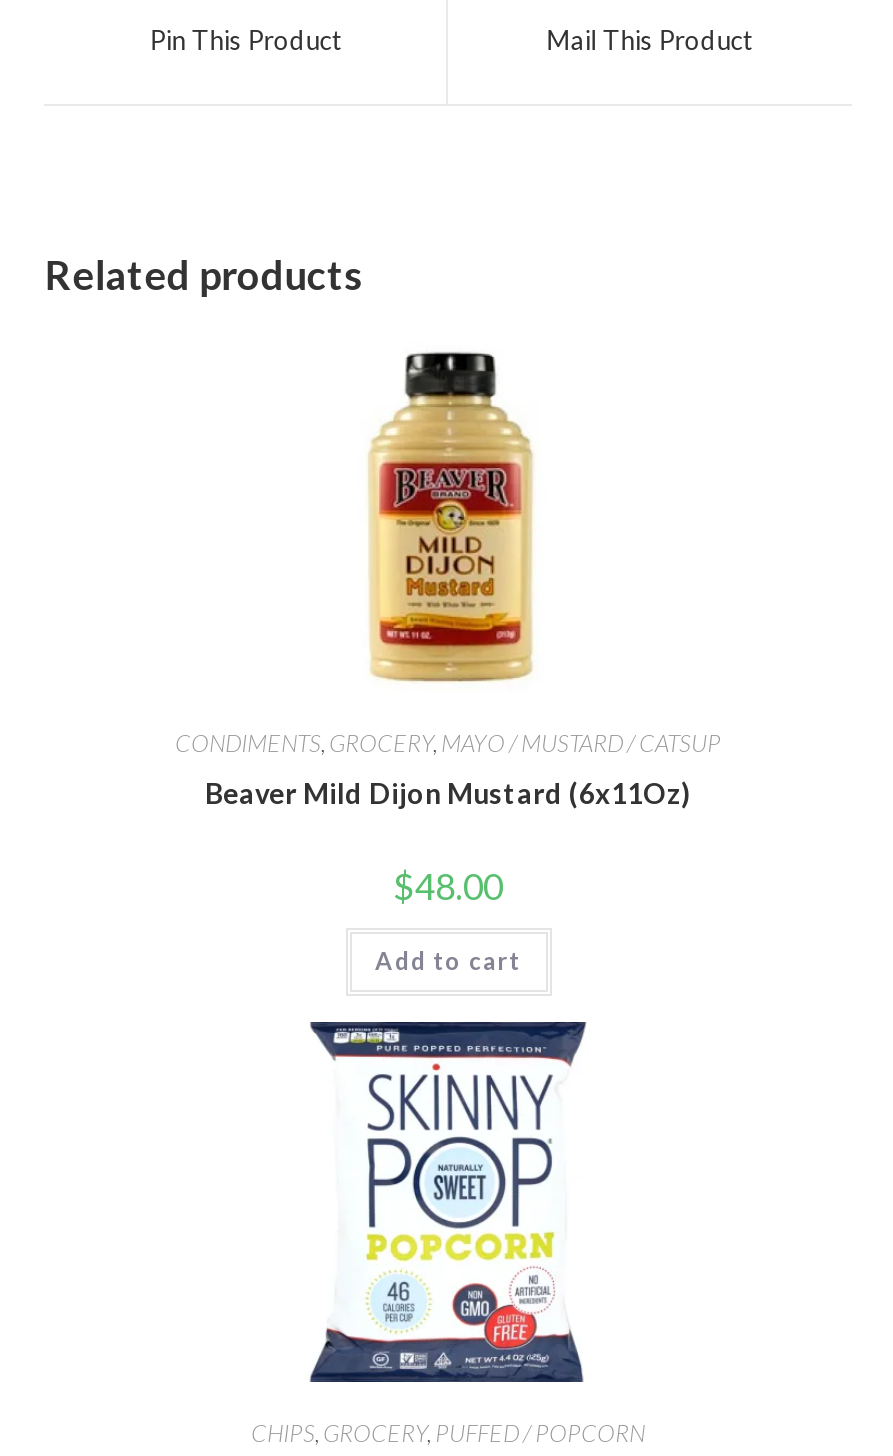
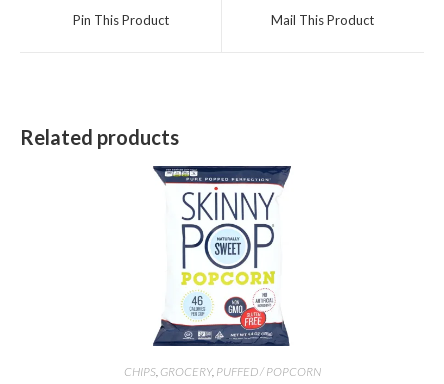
[175,350,721,976] [image] | CONDIMENTS, GROCERY, MAYO / MUSTARD / CATSUP | Beaver Mild Dijon Mustard (6x11Oz) | $48.00 | Add to cart -> none

